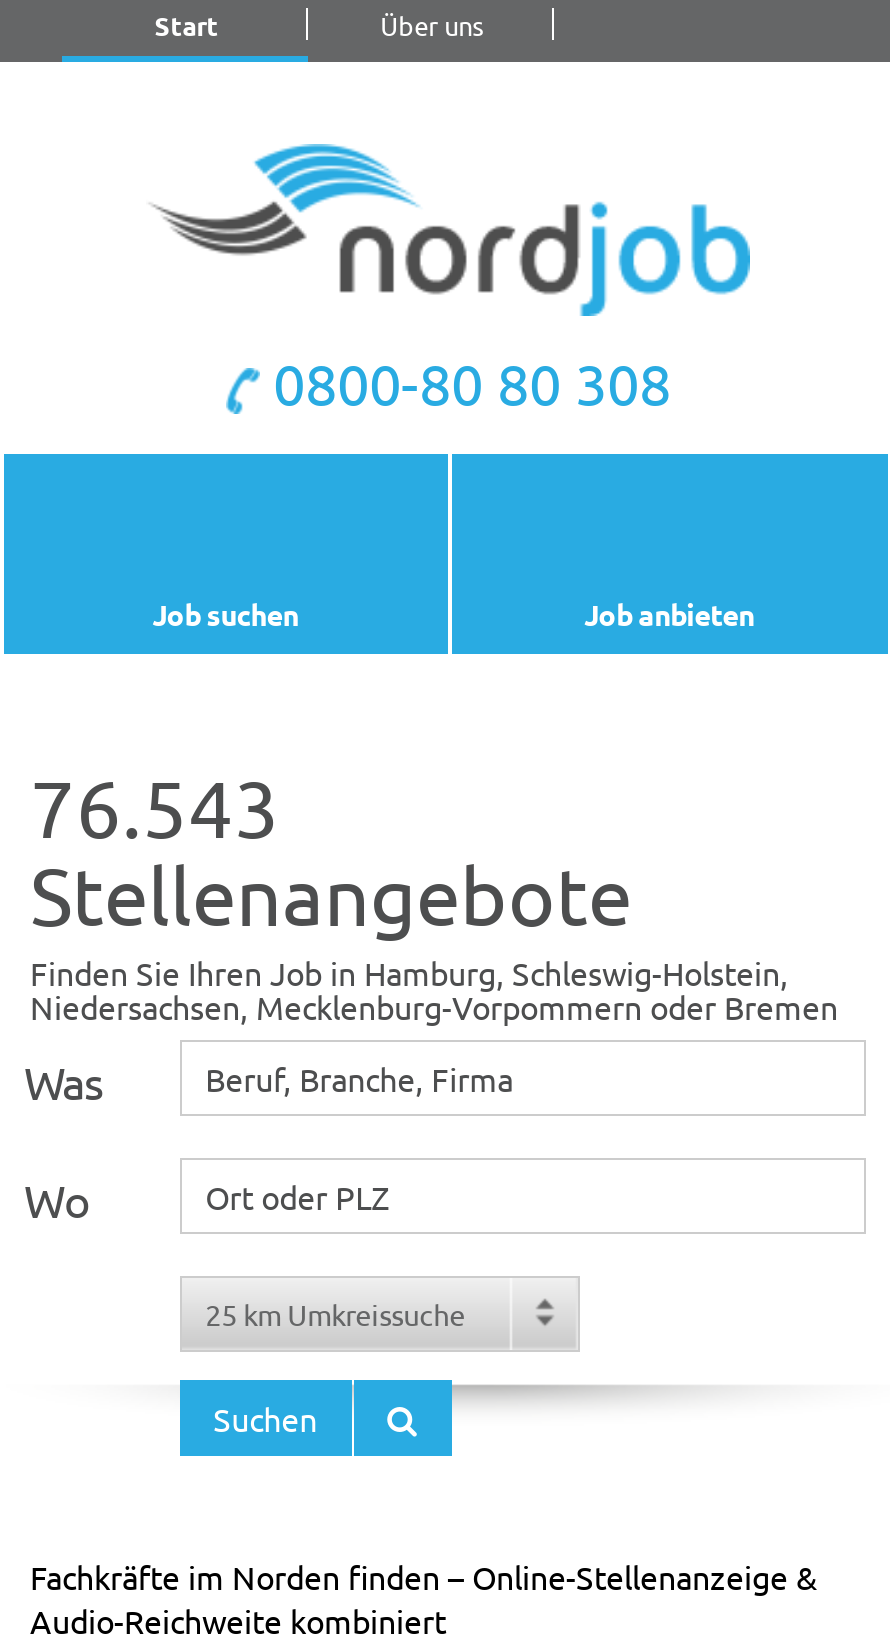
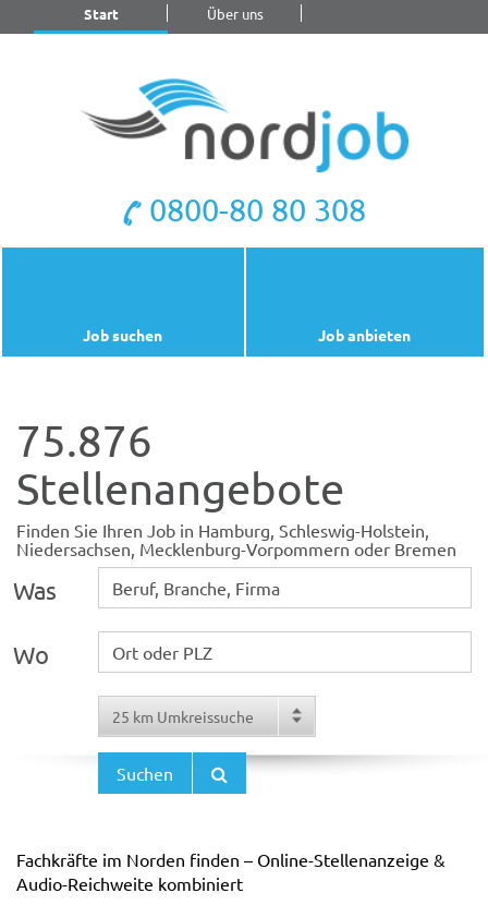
[30,760,280,854] 76.543 -> [16,414,152,465] 75.876

